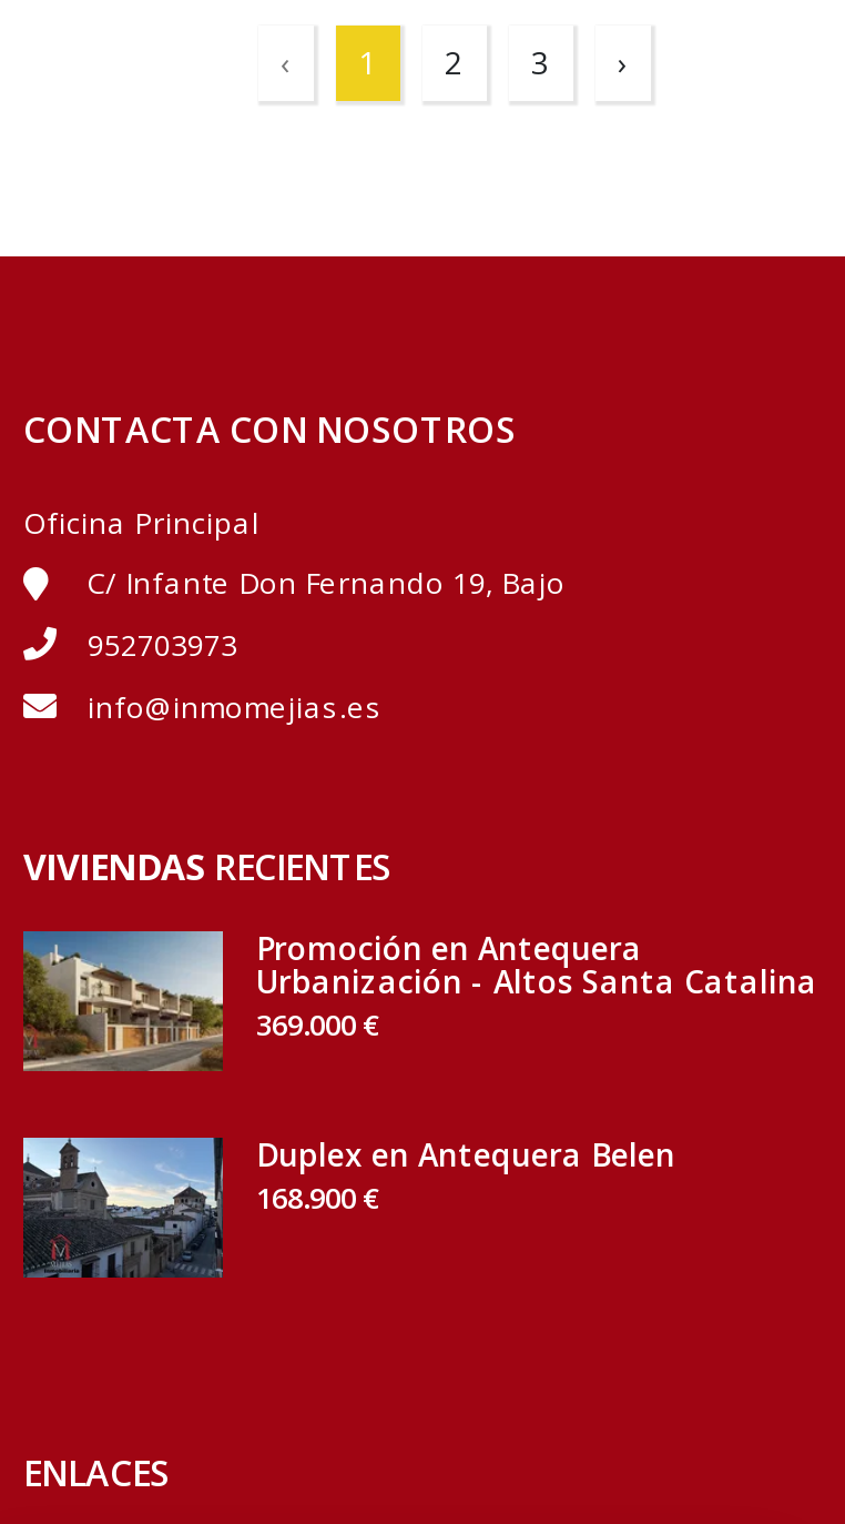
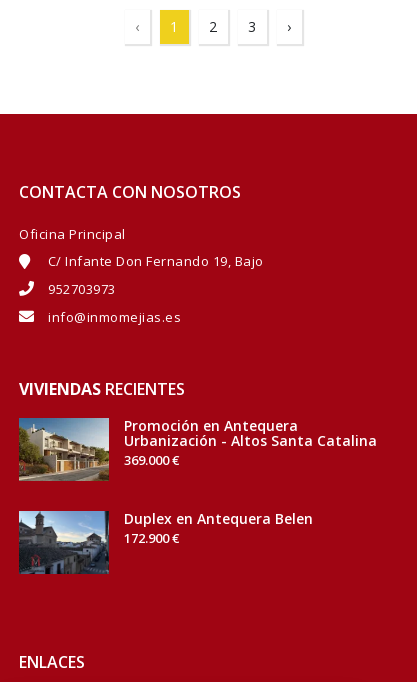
[256,1178,378,1218] 168.900 € -> [124,529,179,547] 172.900 €

